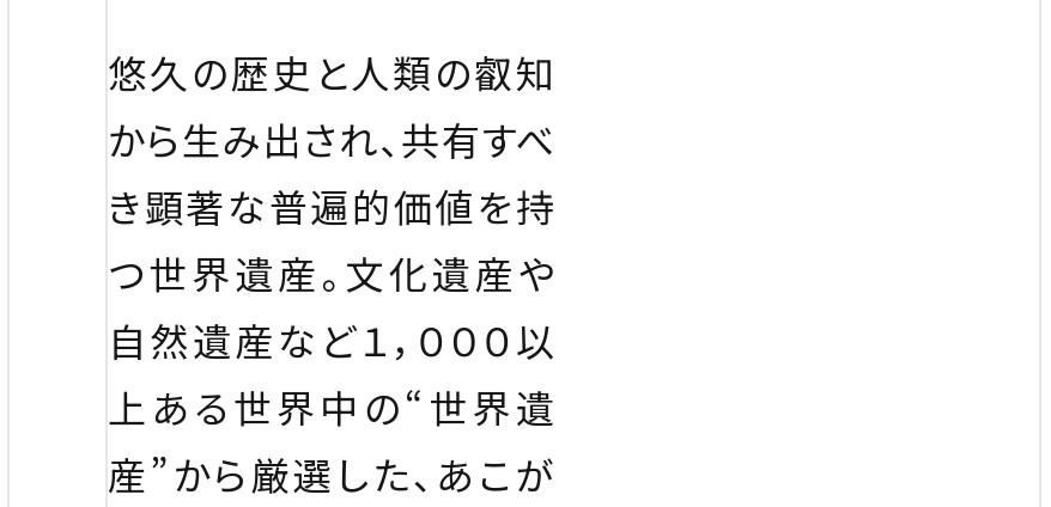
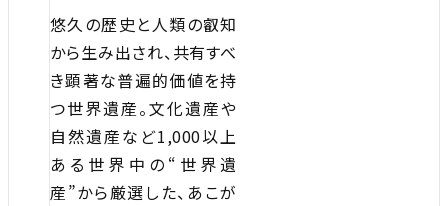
[108,310,555,435] 自然遺産など１，０００以 | 上ある世界中の“世界遺 -> [50,124,237,176] 自然遺産など1,000以上 | ある世界中の“世界遺

